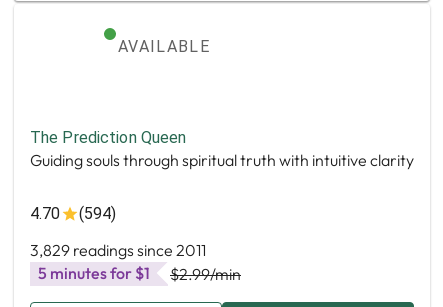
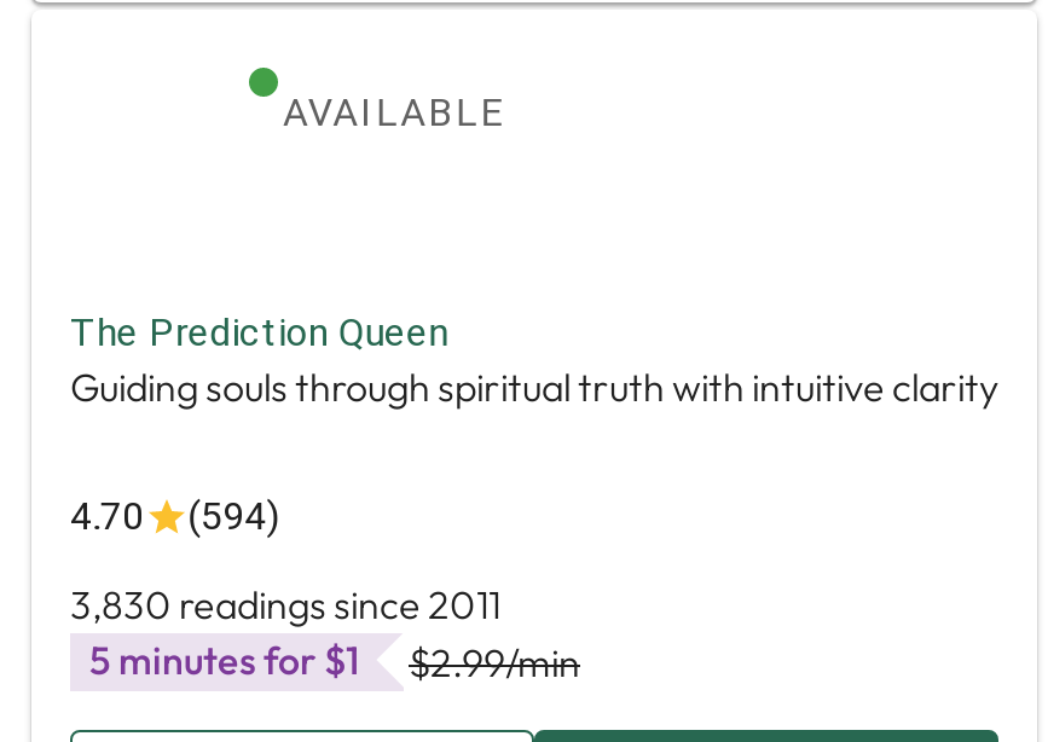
[30,240,206,260] 3,829 readings since 2011 -> [70,580,500,628] 3,830 readings since 2011

